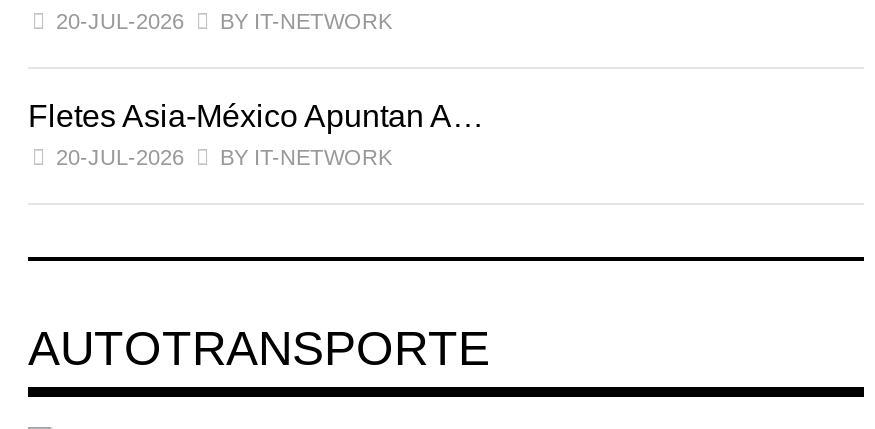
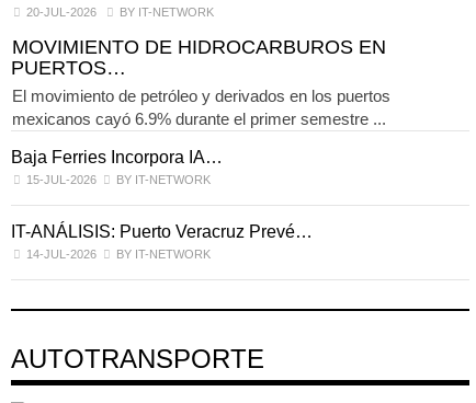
[28,99,484,169] Fletes Asia-México Apuntan A… | 20-JUL-2026 -> [11,36,390,261] MOVIMIENTO DE HIDROCARBUROS EN | PUERTOS… | El movimiento de petróleo y derivados en los puertos | mexicanos cayó 6.9% durante el primer semestre ... | Baja Ferries Incorpora IA… | 15-JUL-2026 | BY IT-NETWORK | IT-ANÁLISIS: Puerto Veracruz Prevé… | 14-JUL-2026

